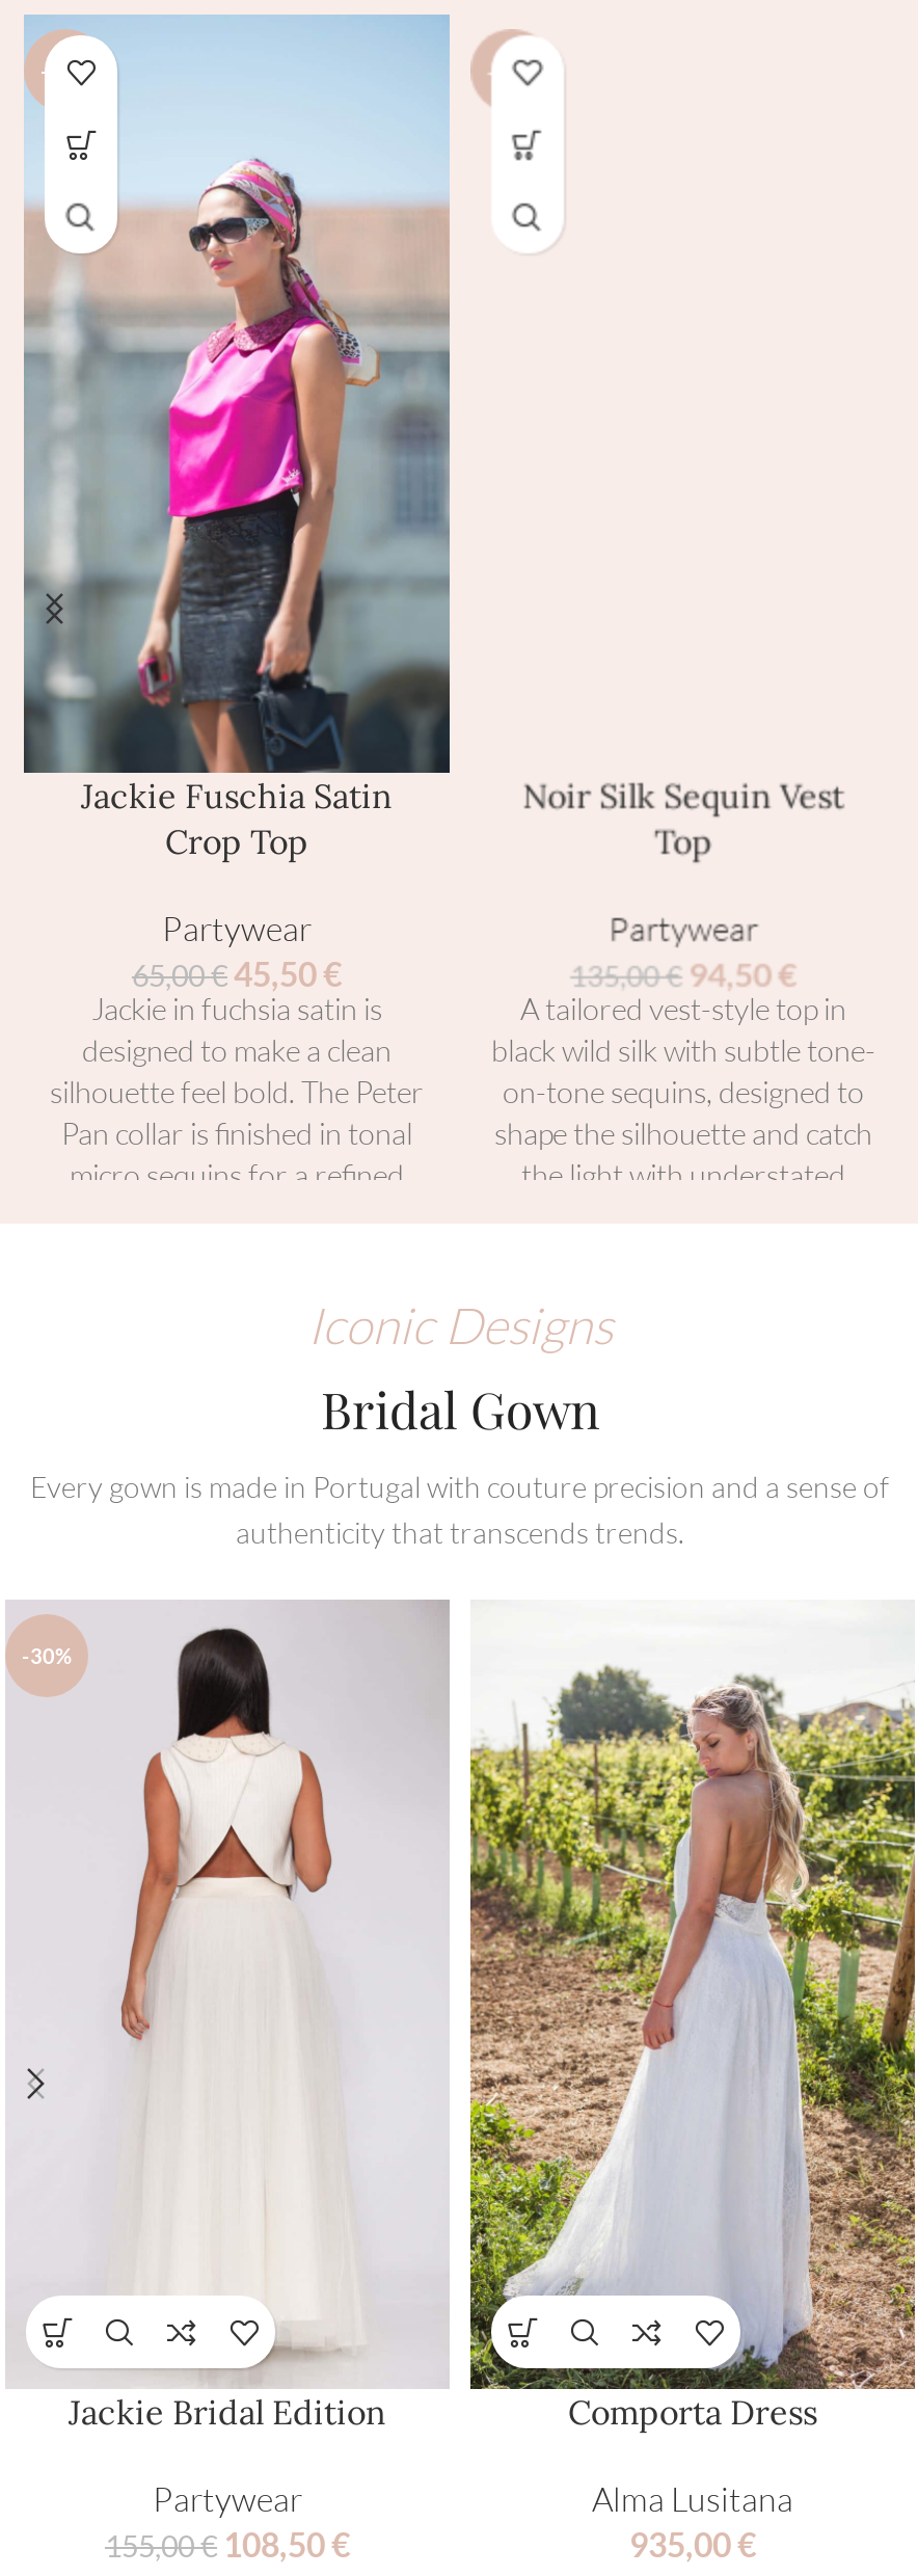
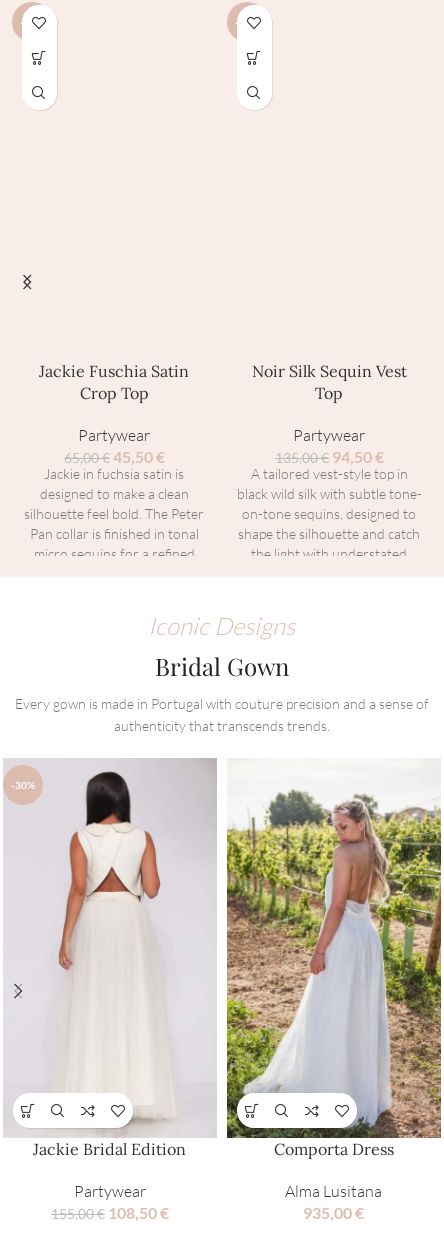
[22,12,452,775] [image] -> none

